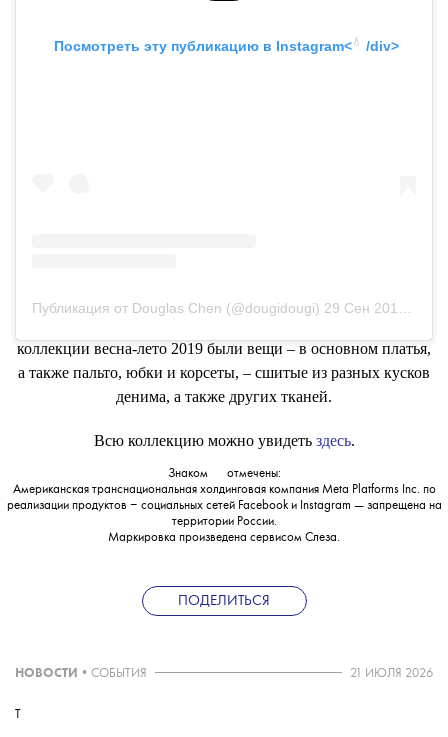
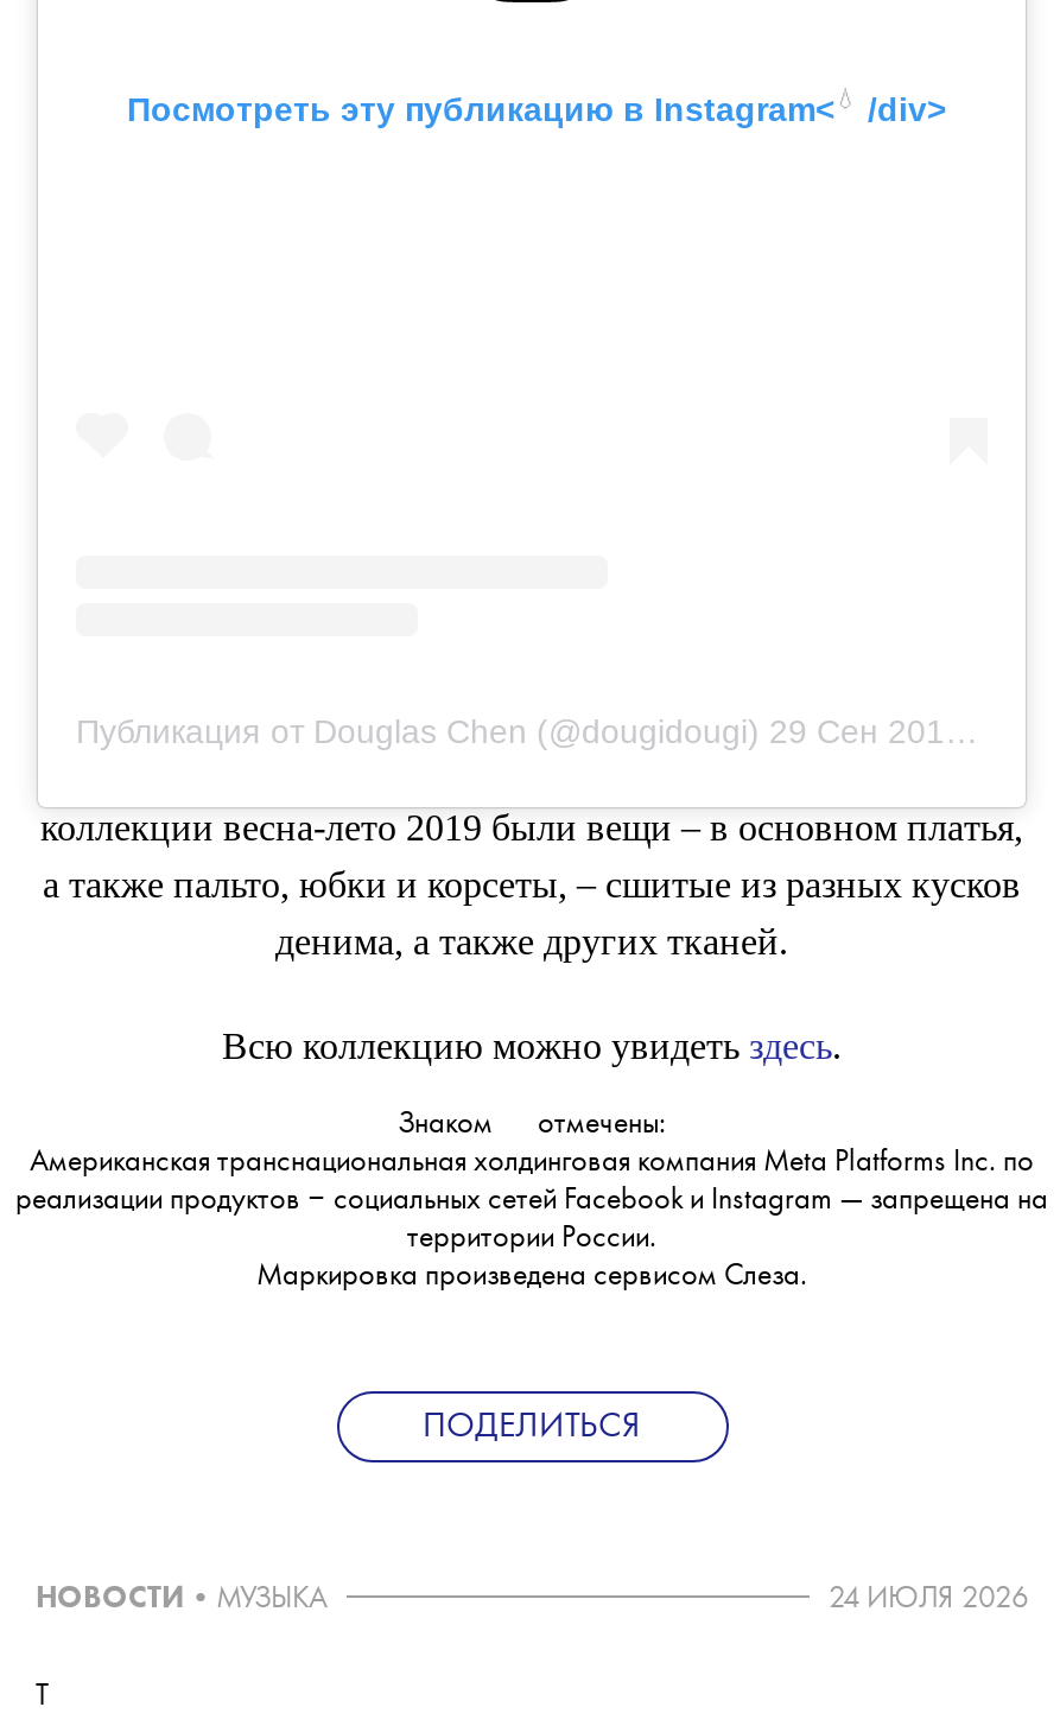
[15,667,147,680] НОВОСТИ • СОБЫТИЯ -> [36,1584,328,1614] НОВОСТИ • МУЗЫКА
[350,667,433,680] 21 ИЮЛЯ 2026 -> [829,1584,1028,1614] 24 ИЮЛЯ 2026

